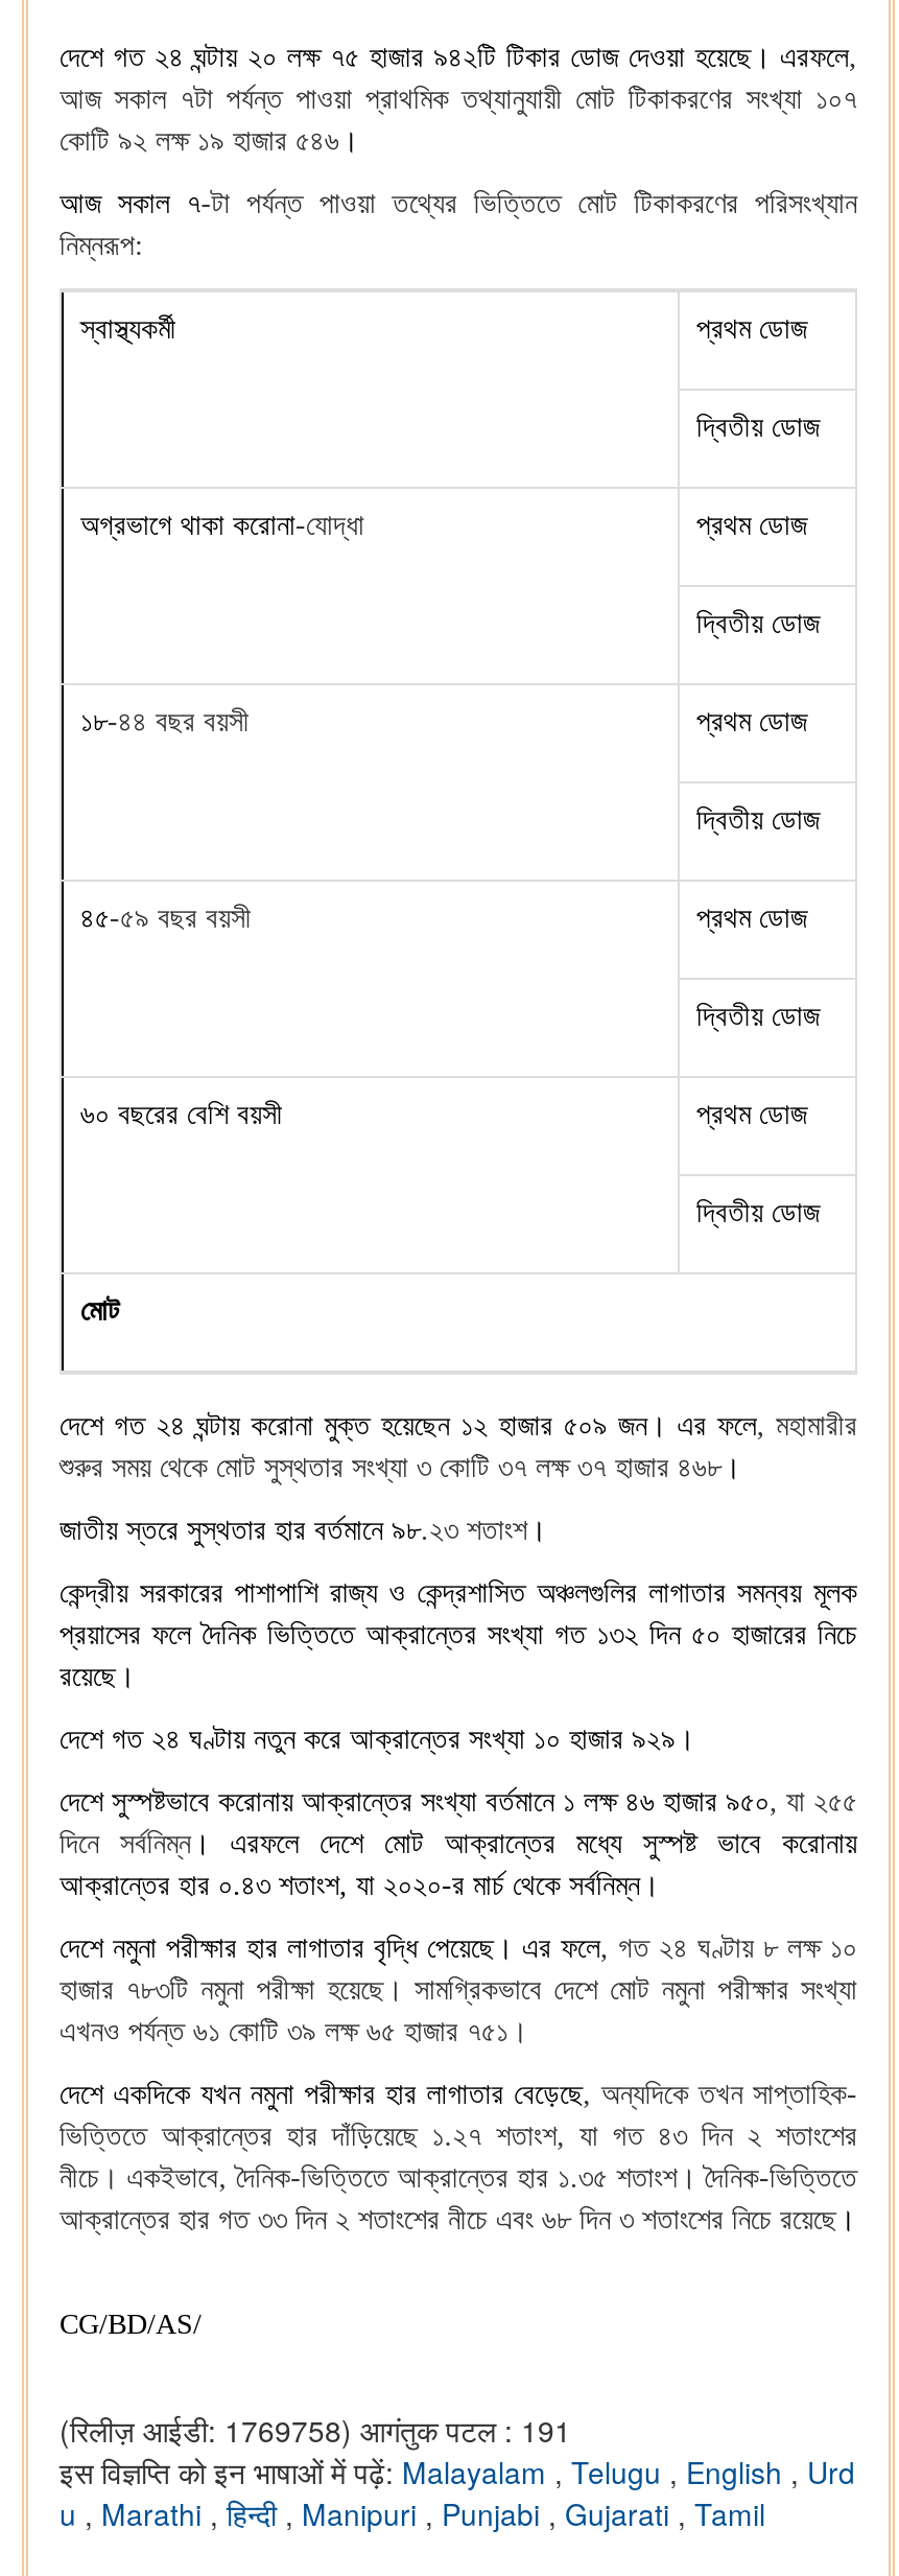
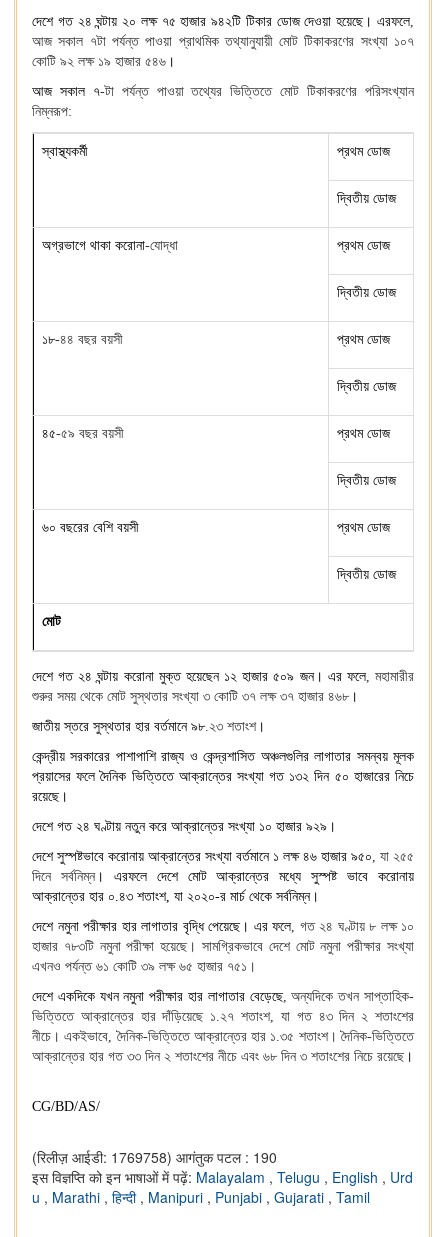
[60,2410,571,2451] (रिलीज़ आईडी: 1769758) आगंतुक पटल : 191 -> [32,1147,277,1167] (रिलीज़ आईडी: 1769758) आगंतुक पटल : 190

